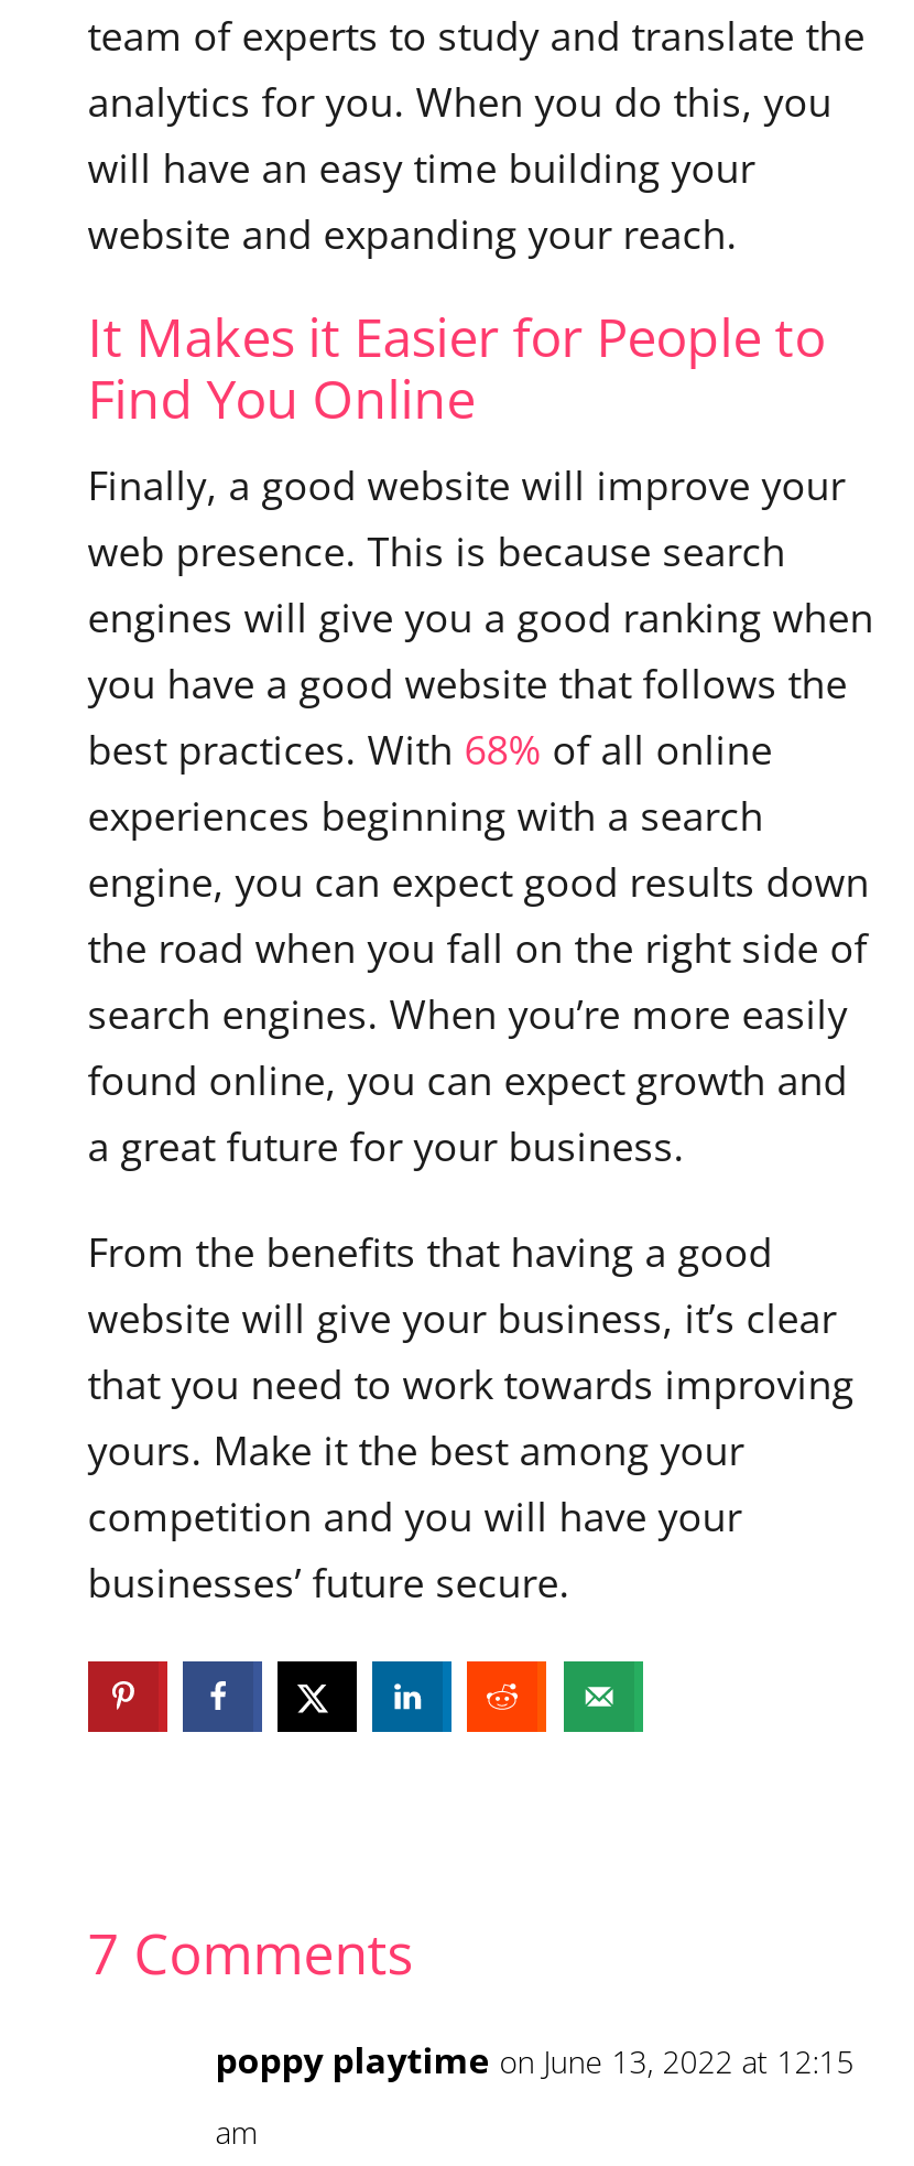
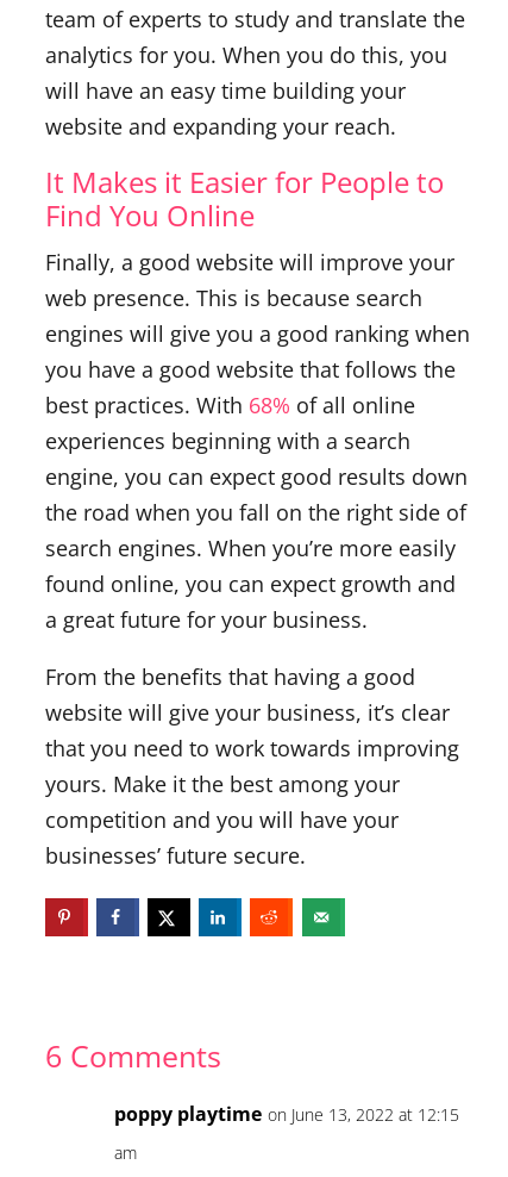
[88,1915,414,1990] 7 Comments -> [45,1035,221,1076] 6 Comments

